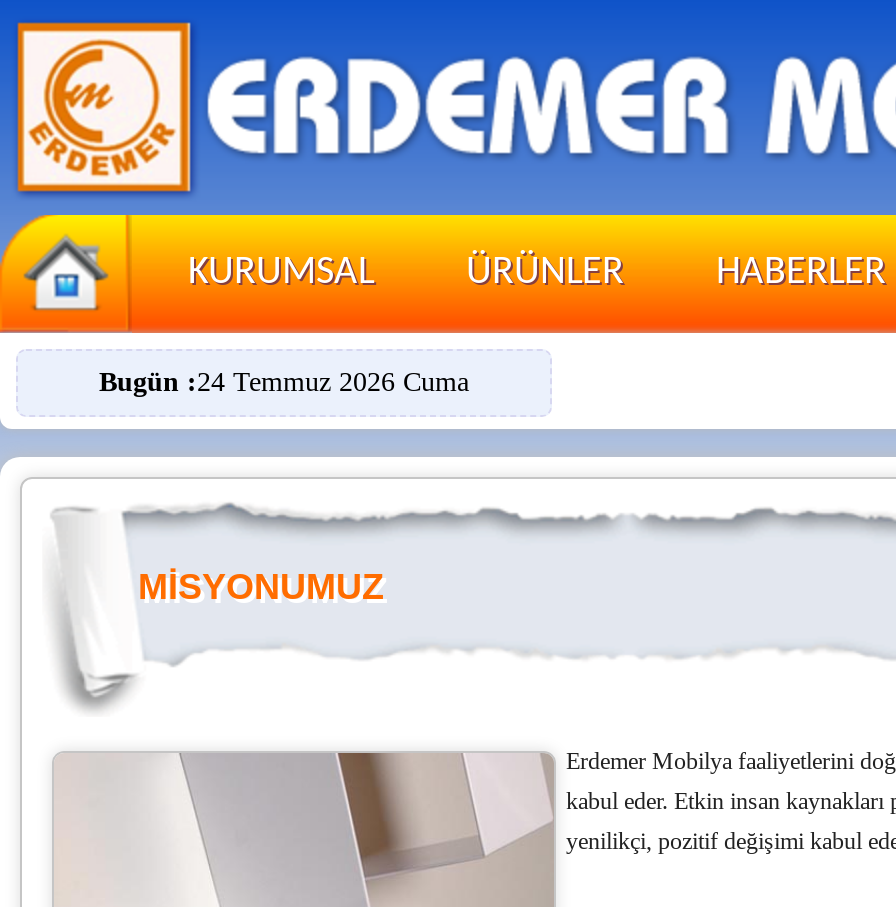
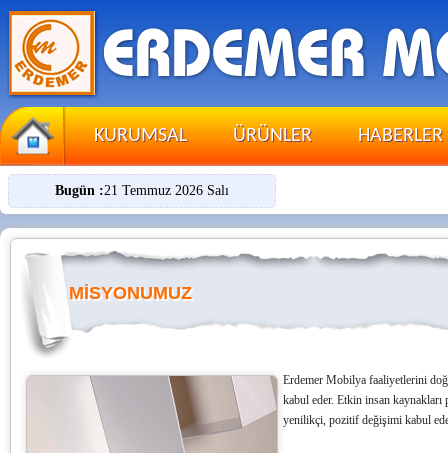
[99,367,469,397] Bugün :24 Temmuz 2026 Cuma -> [55,183,229,198] Bugün :21 Temmuz 2026 Salı

